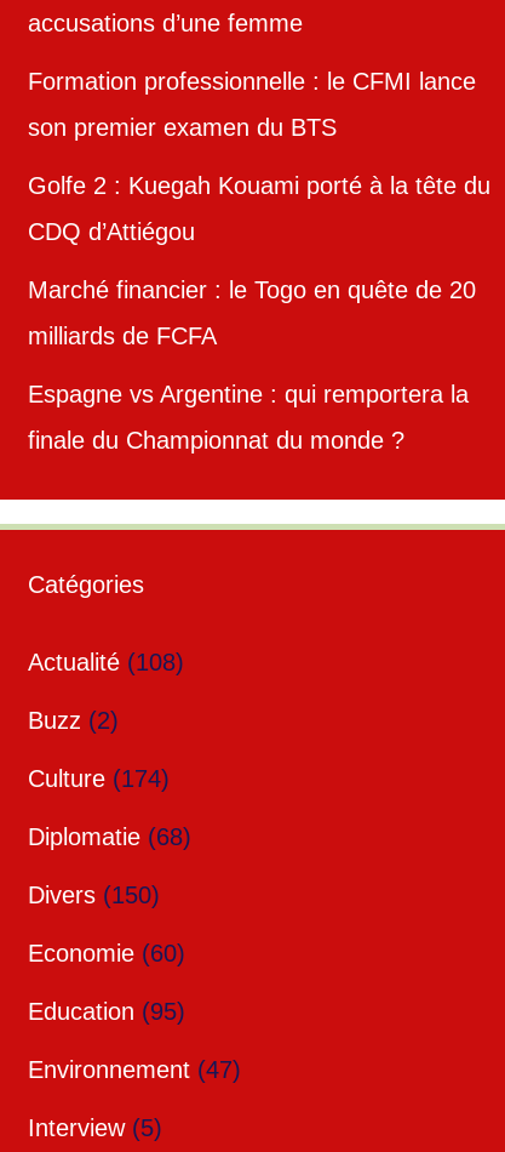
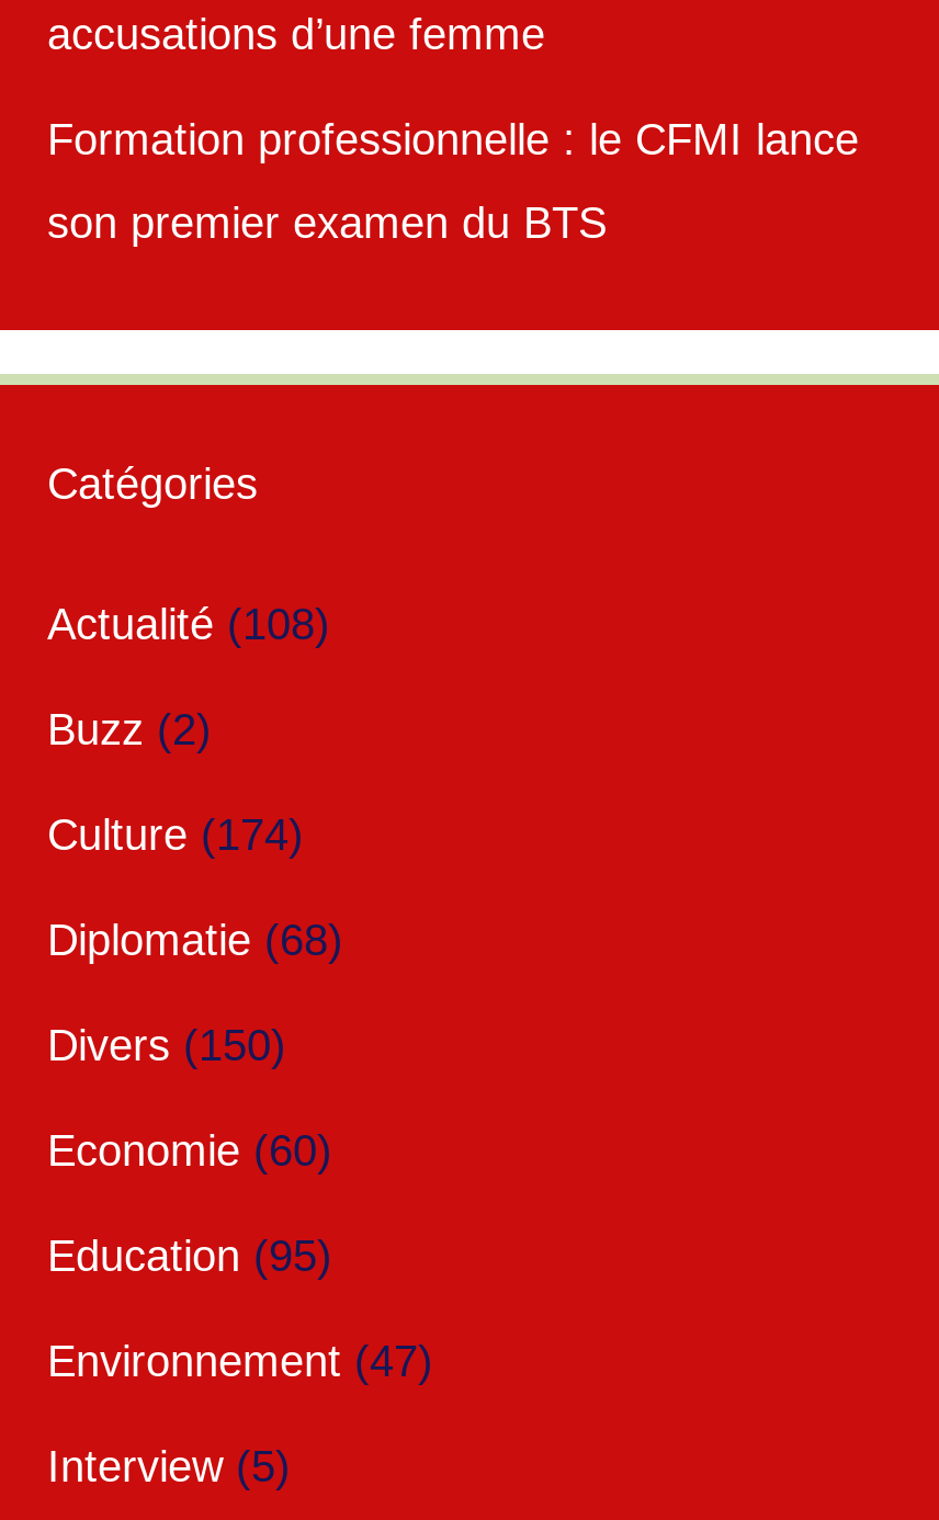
[28,173,490,454] Golfe 2 : Kuegah Kouami porté à la tête du | CDQ d’Attiégou | Marché financier : le Togo en quête de 20 | milliards de FCFA | Espagne vs Argentine : qui remportera la | finale du Championnat du monde ? -> none

